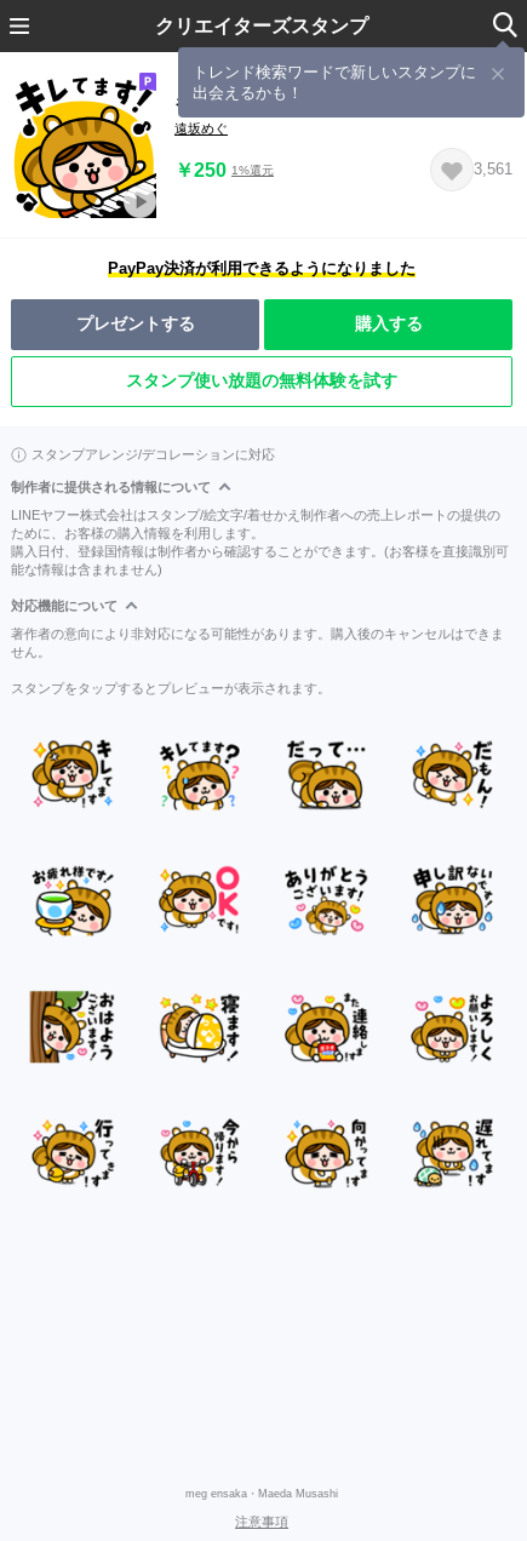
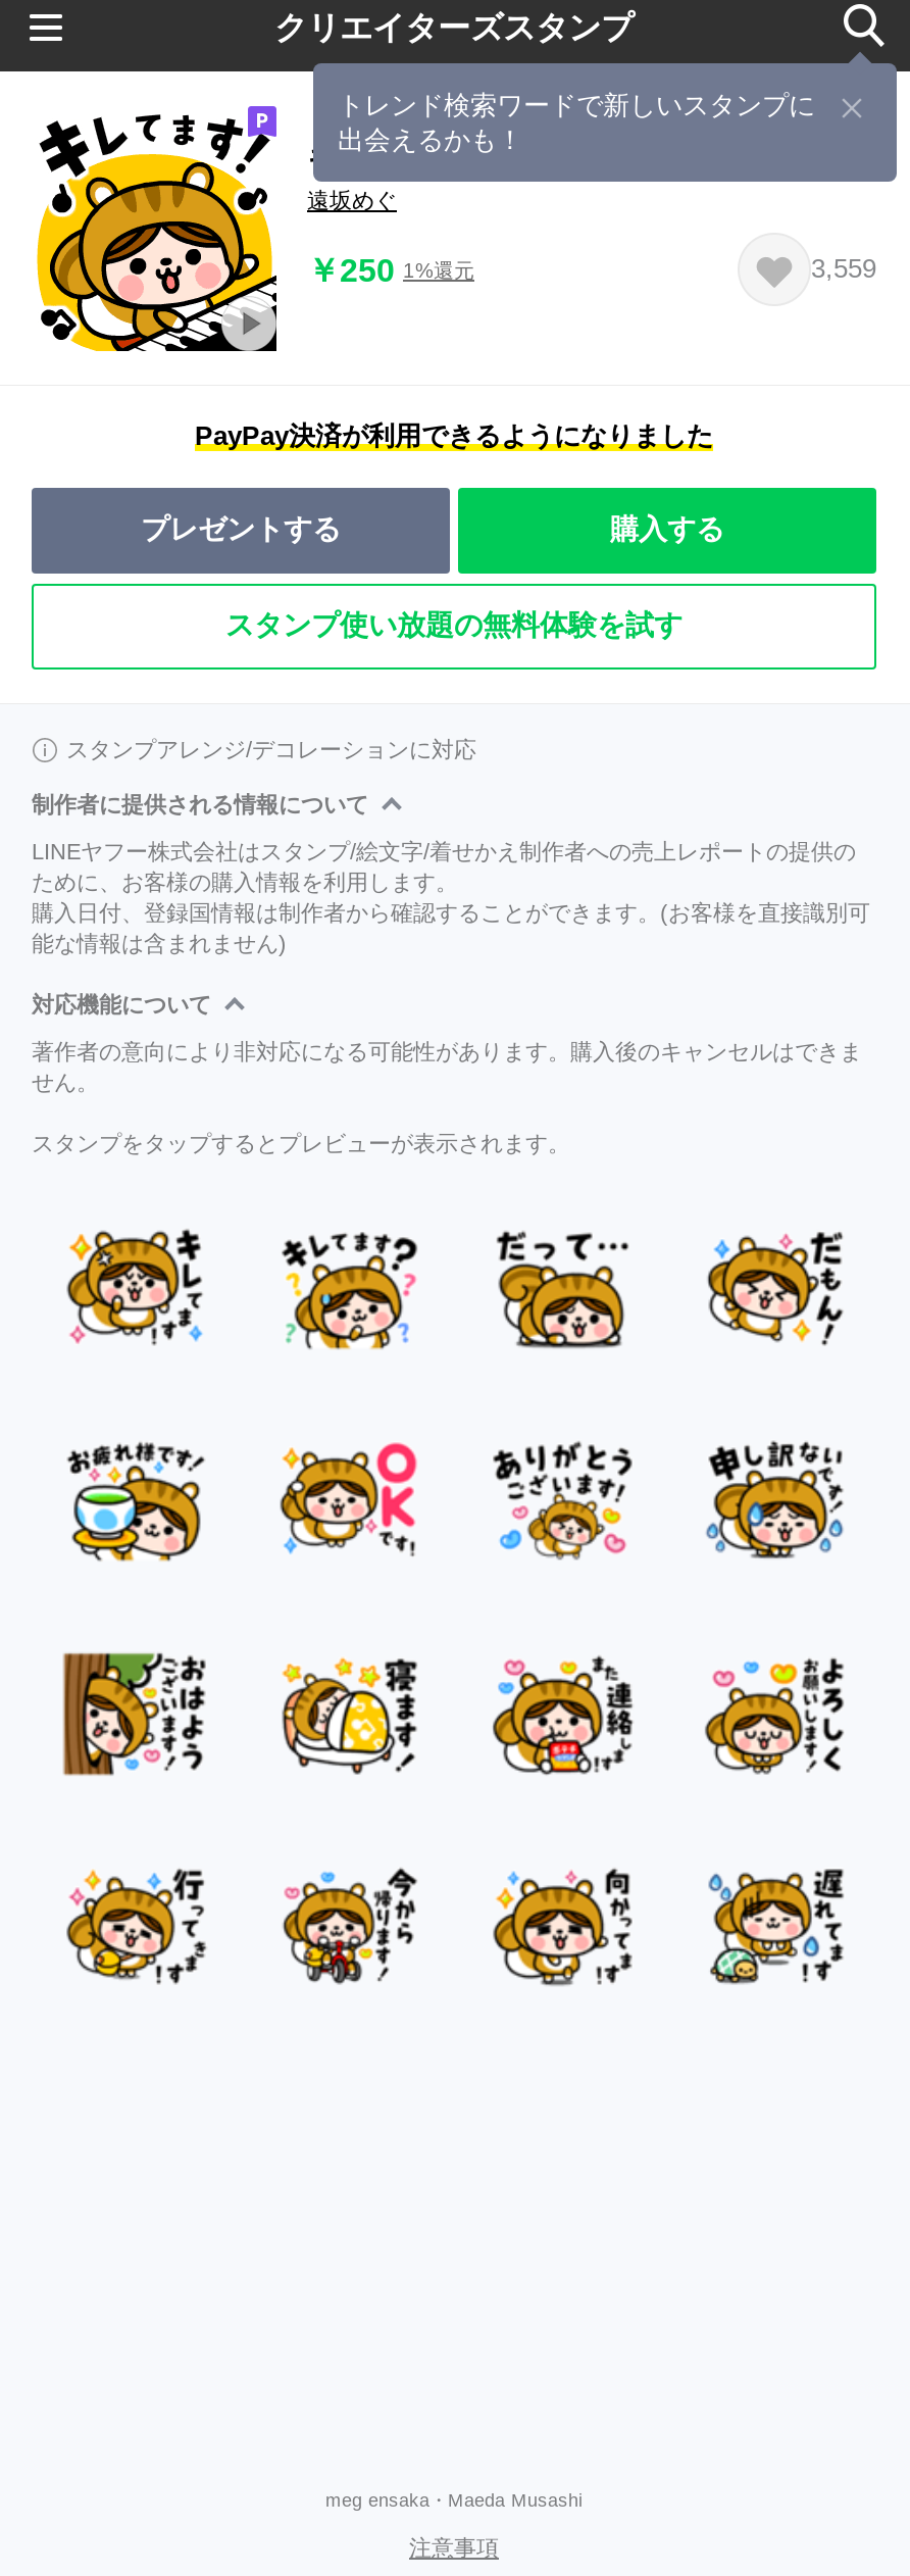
[474,160,512,178] 3,561 -> [811,253,876,284] 3,559

